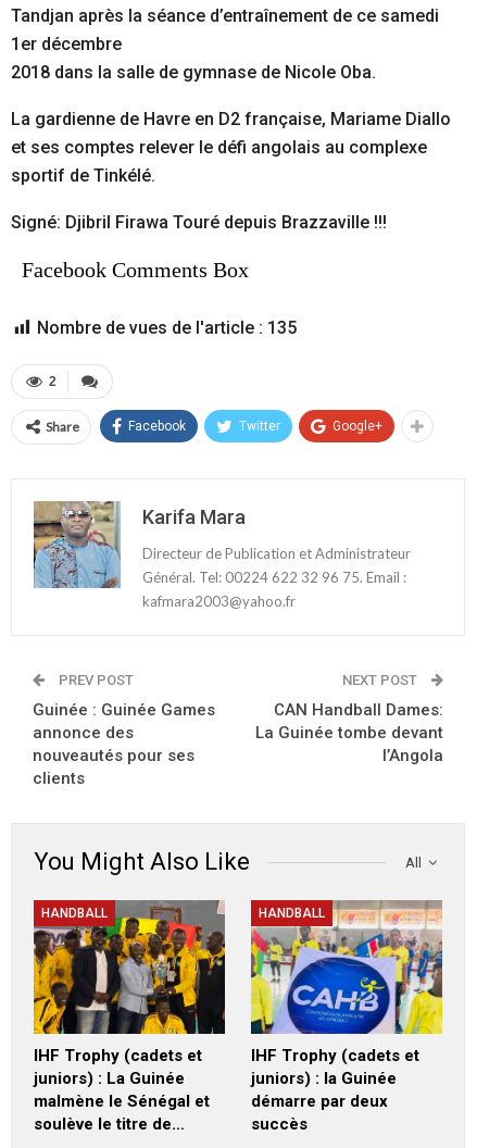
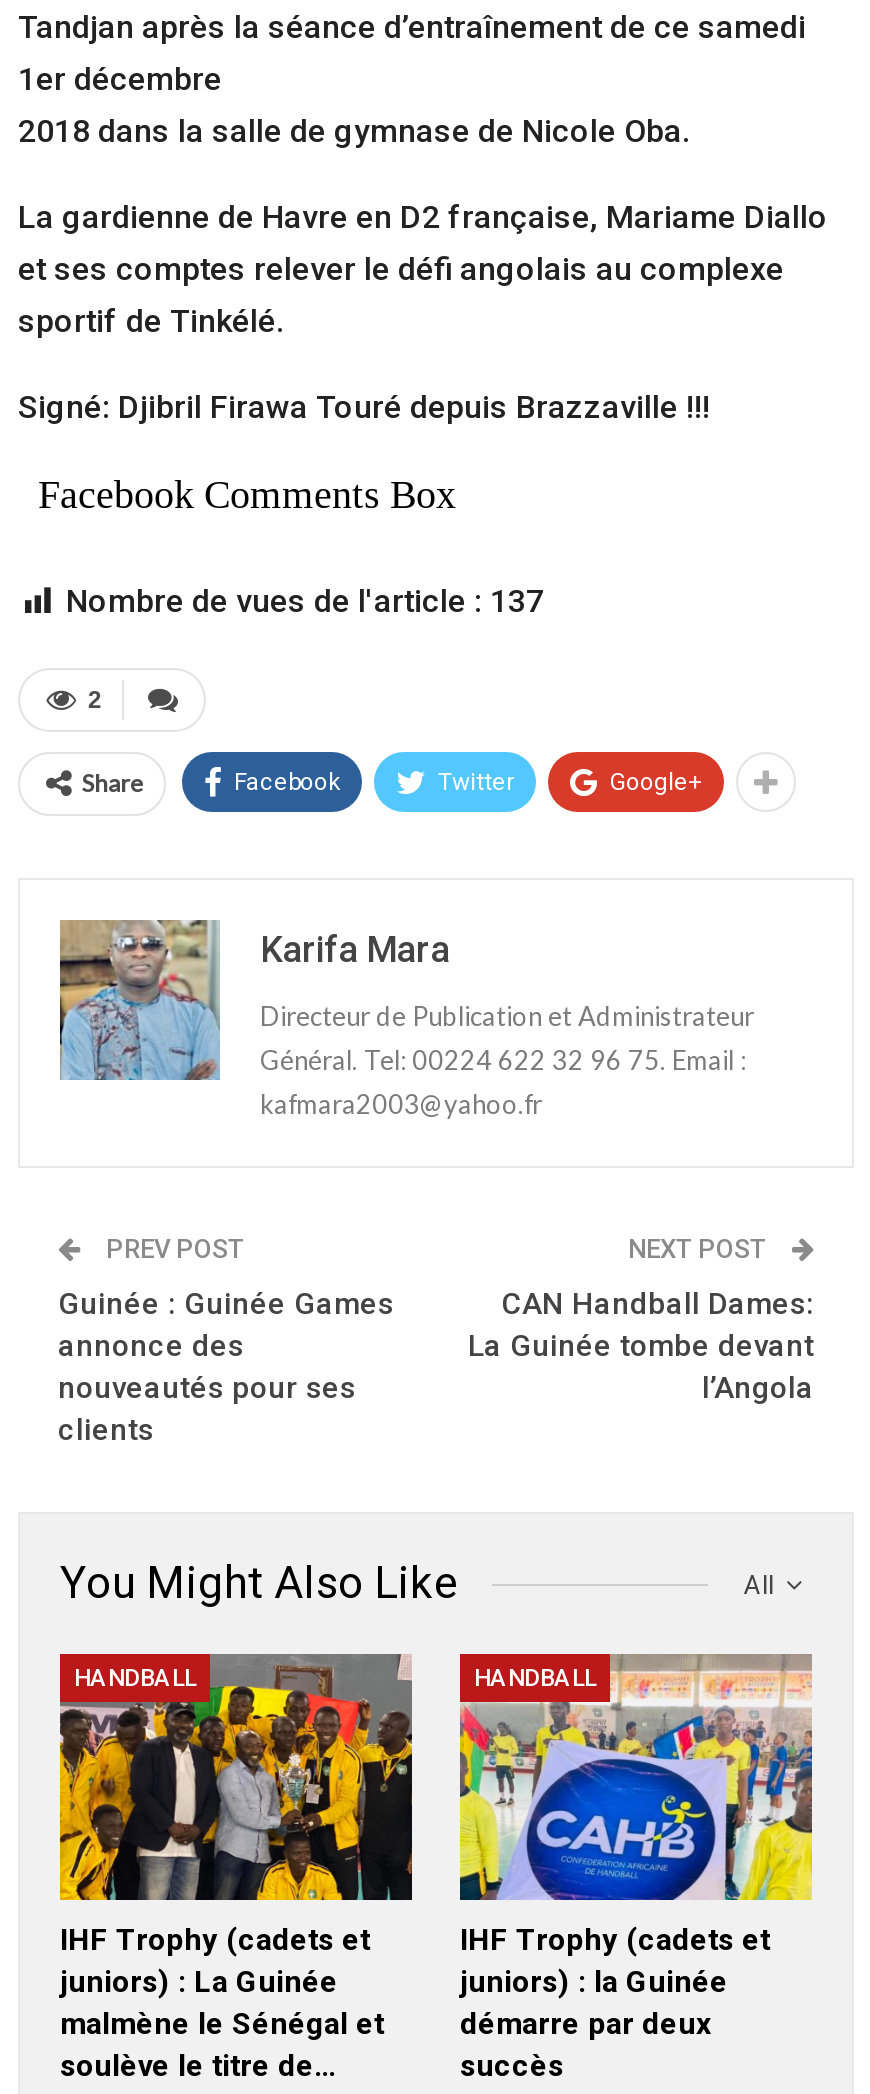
[37,318,297,338] Nombre de vues de l'article : 135 -> [66,582,544,620] Nombre de vues de l'article : 137

